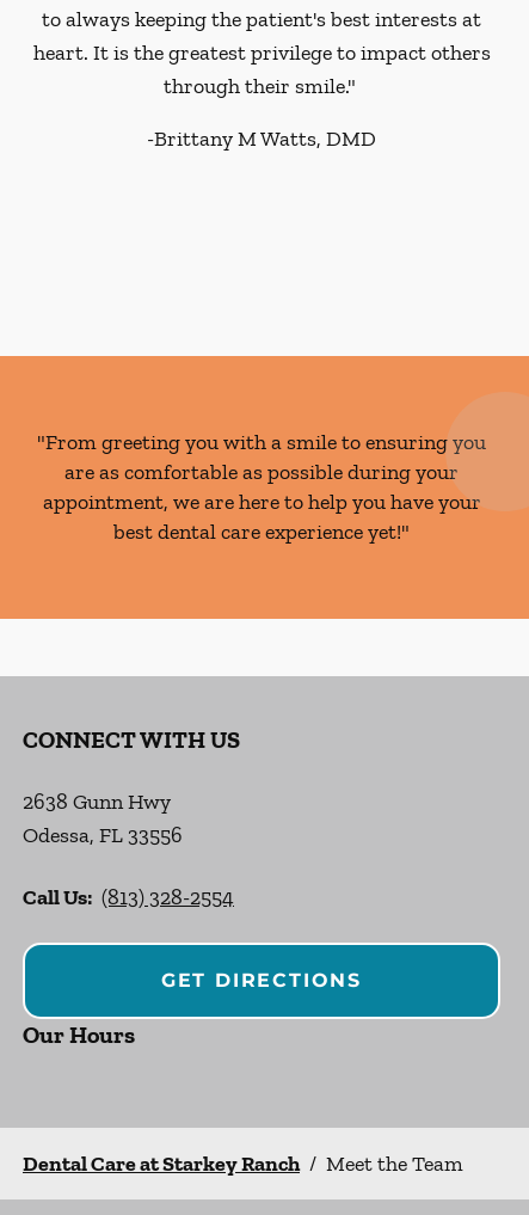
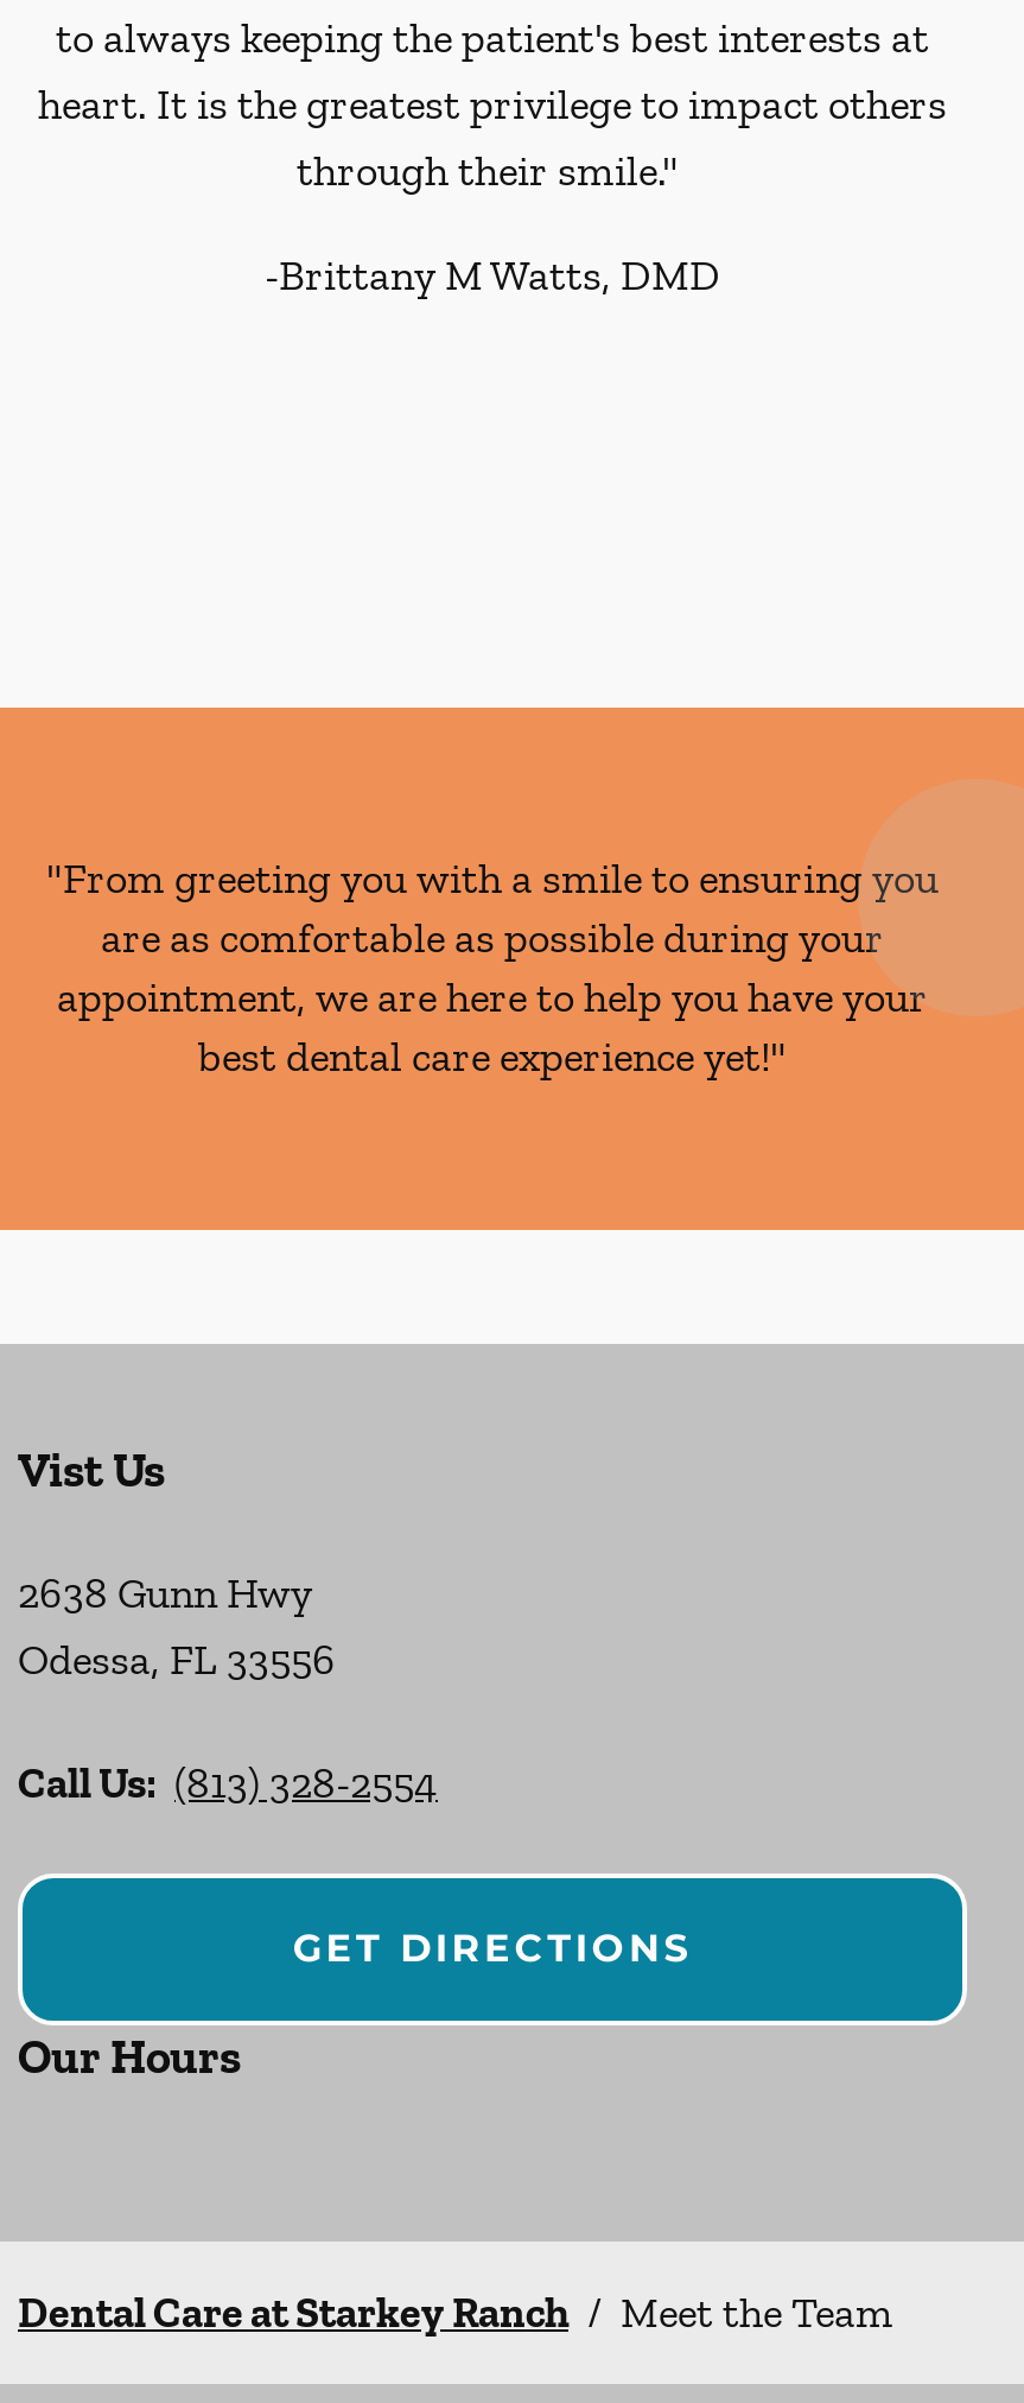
[23,725,240,754] CONNECT WITH US -> [18,1441,165,1498] Vist Us

